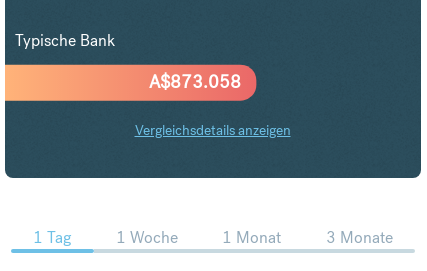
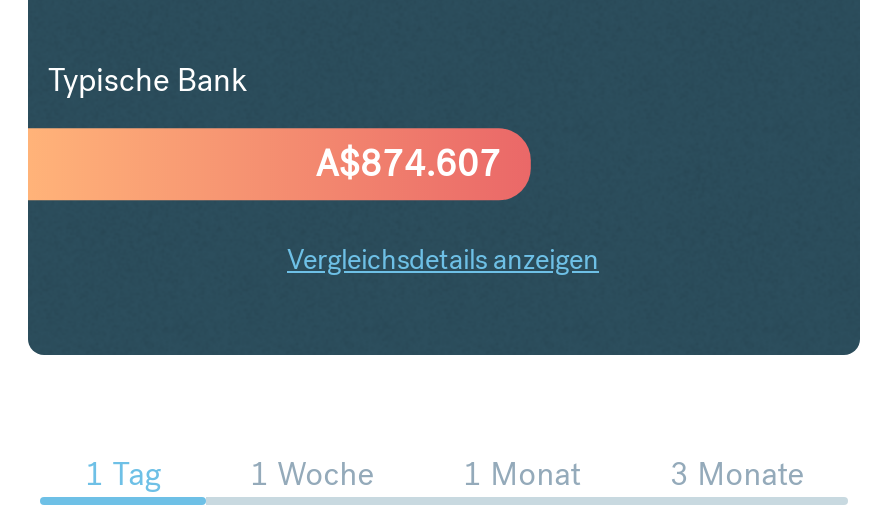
[149,70,241,93] A$873.058 -> [316,140,501,186] A$874.607

